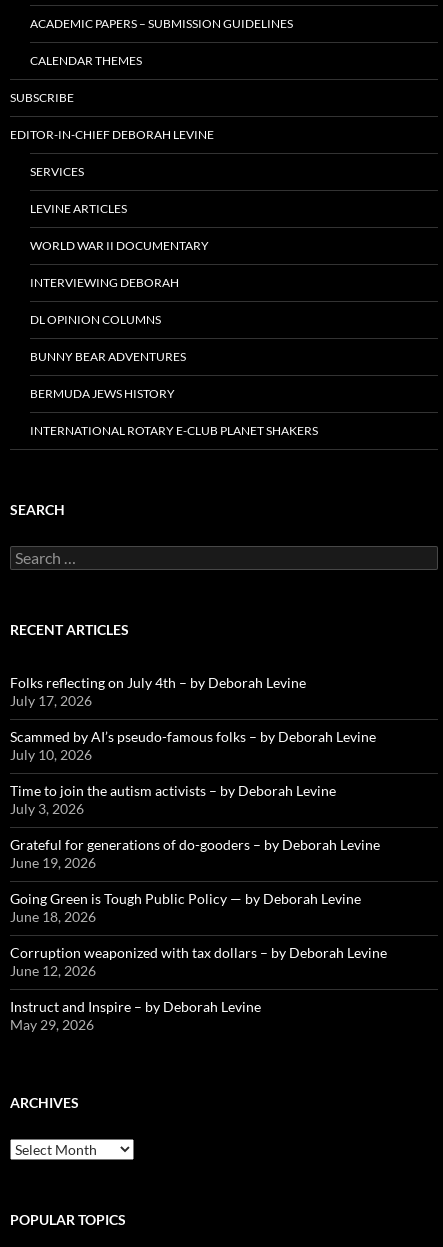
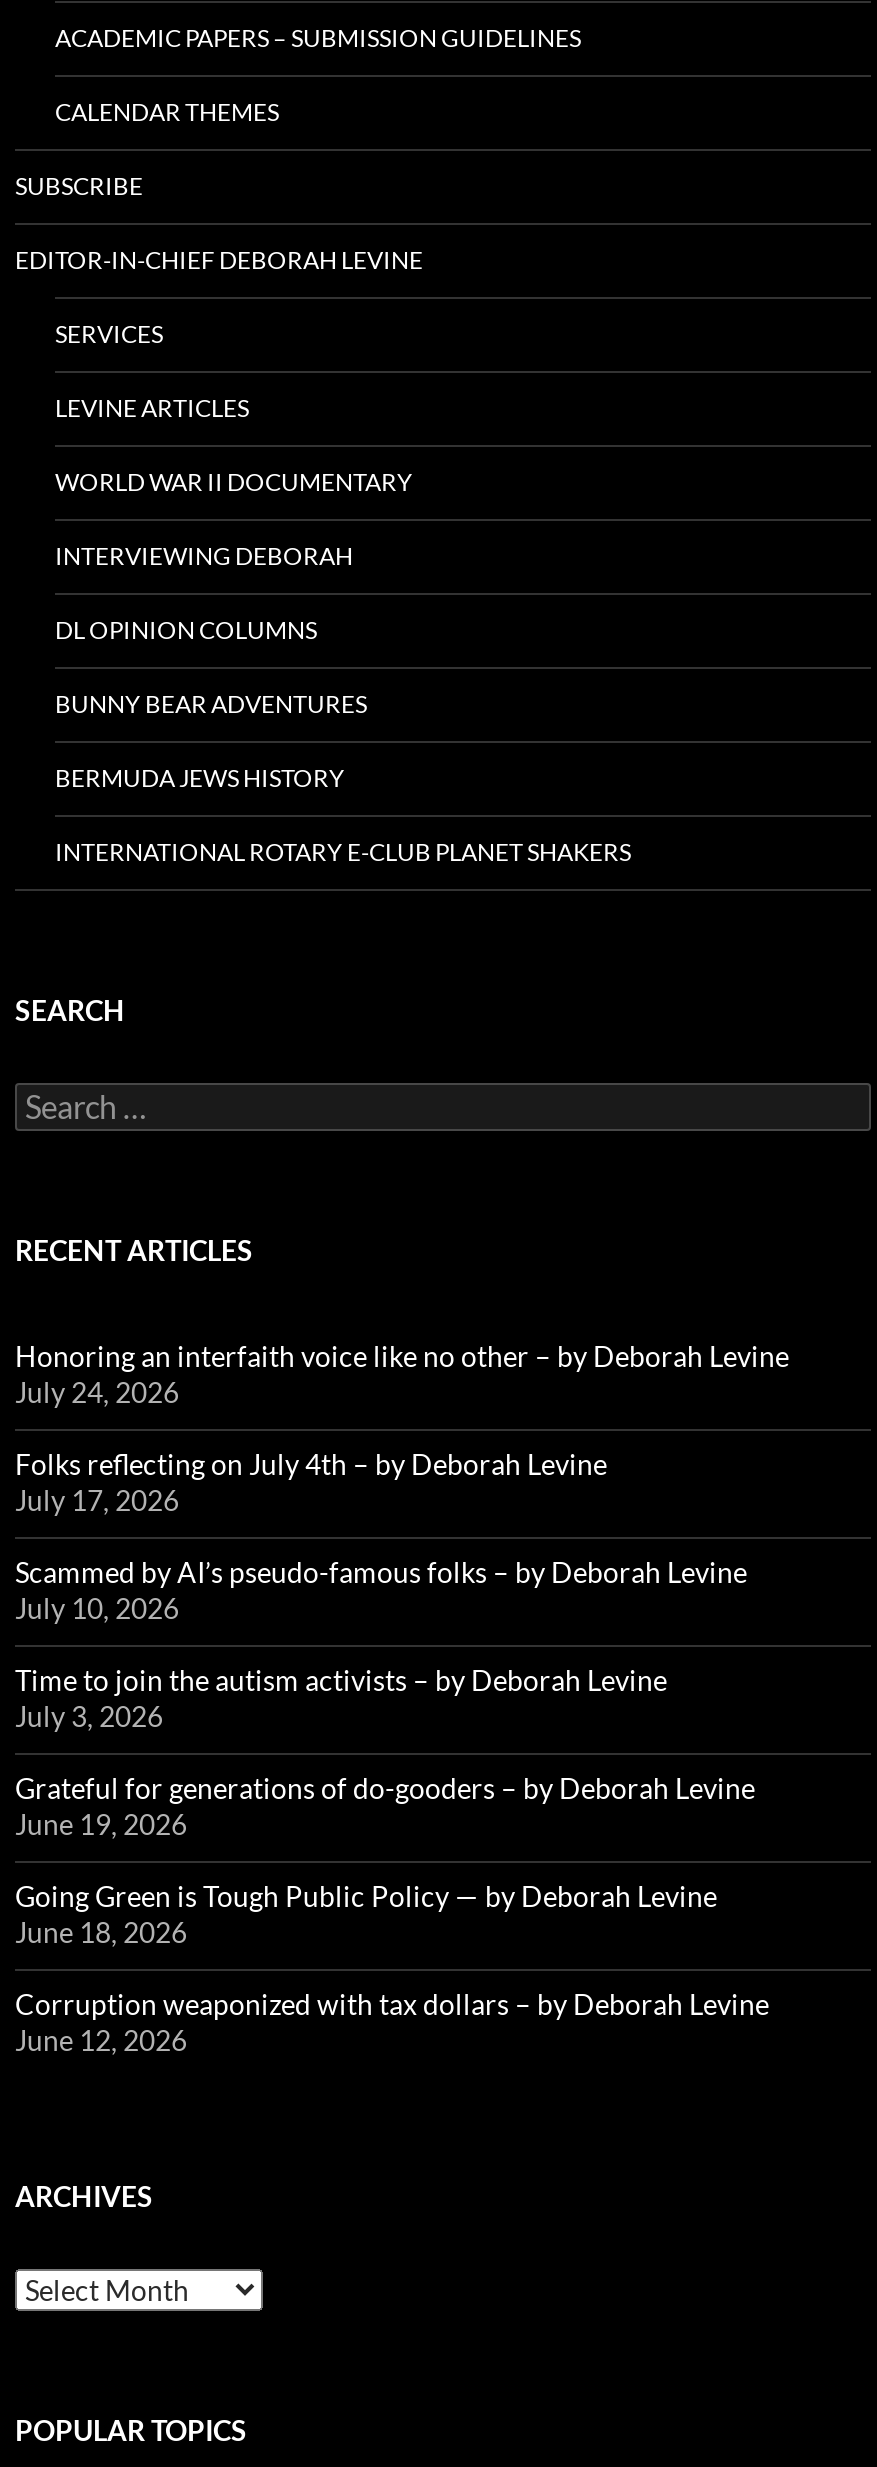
none -> [15,1339,789,1409] Honoring an interfaith voice like no other – by Deborah Levine | July 24, 2026
moved [10,674,387,979] -> [15,1447,769,2057]: Folks reflecting on July 4th – by Deborah Levine | July 17, 2026 | Scammed by AI’s pseudo-famous folks – by Deborah Levine | ... | Corruption weaponized with tax dollars – by Deborah Levine | June 12, 2026
[10,998,261,1033] Instruct and Inspire – by Deborah Levine | May 29, 2026 -> none

